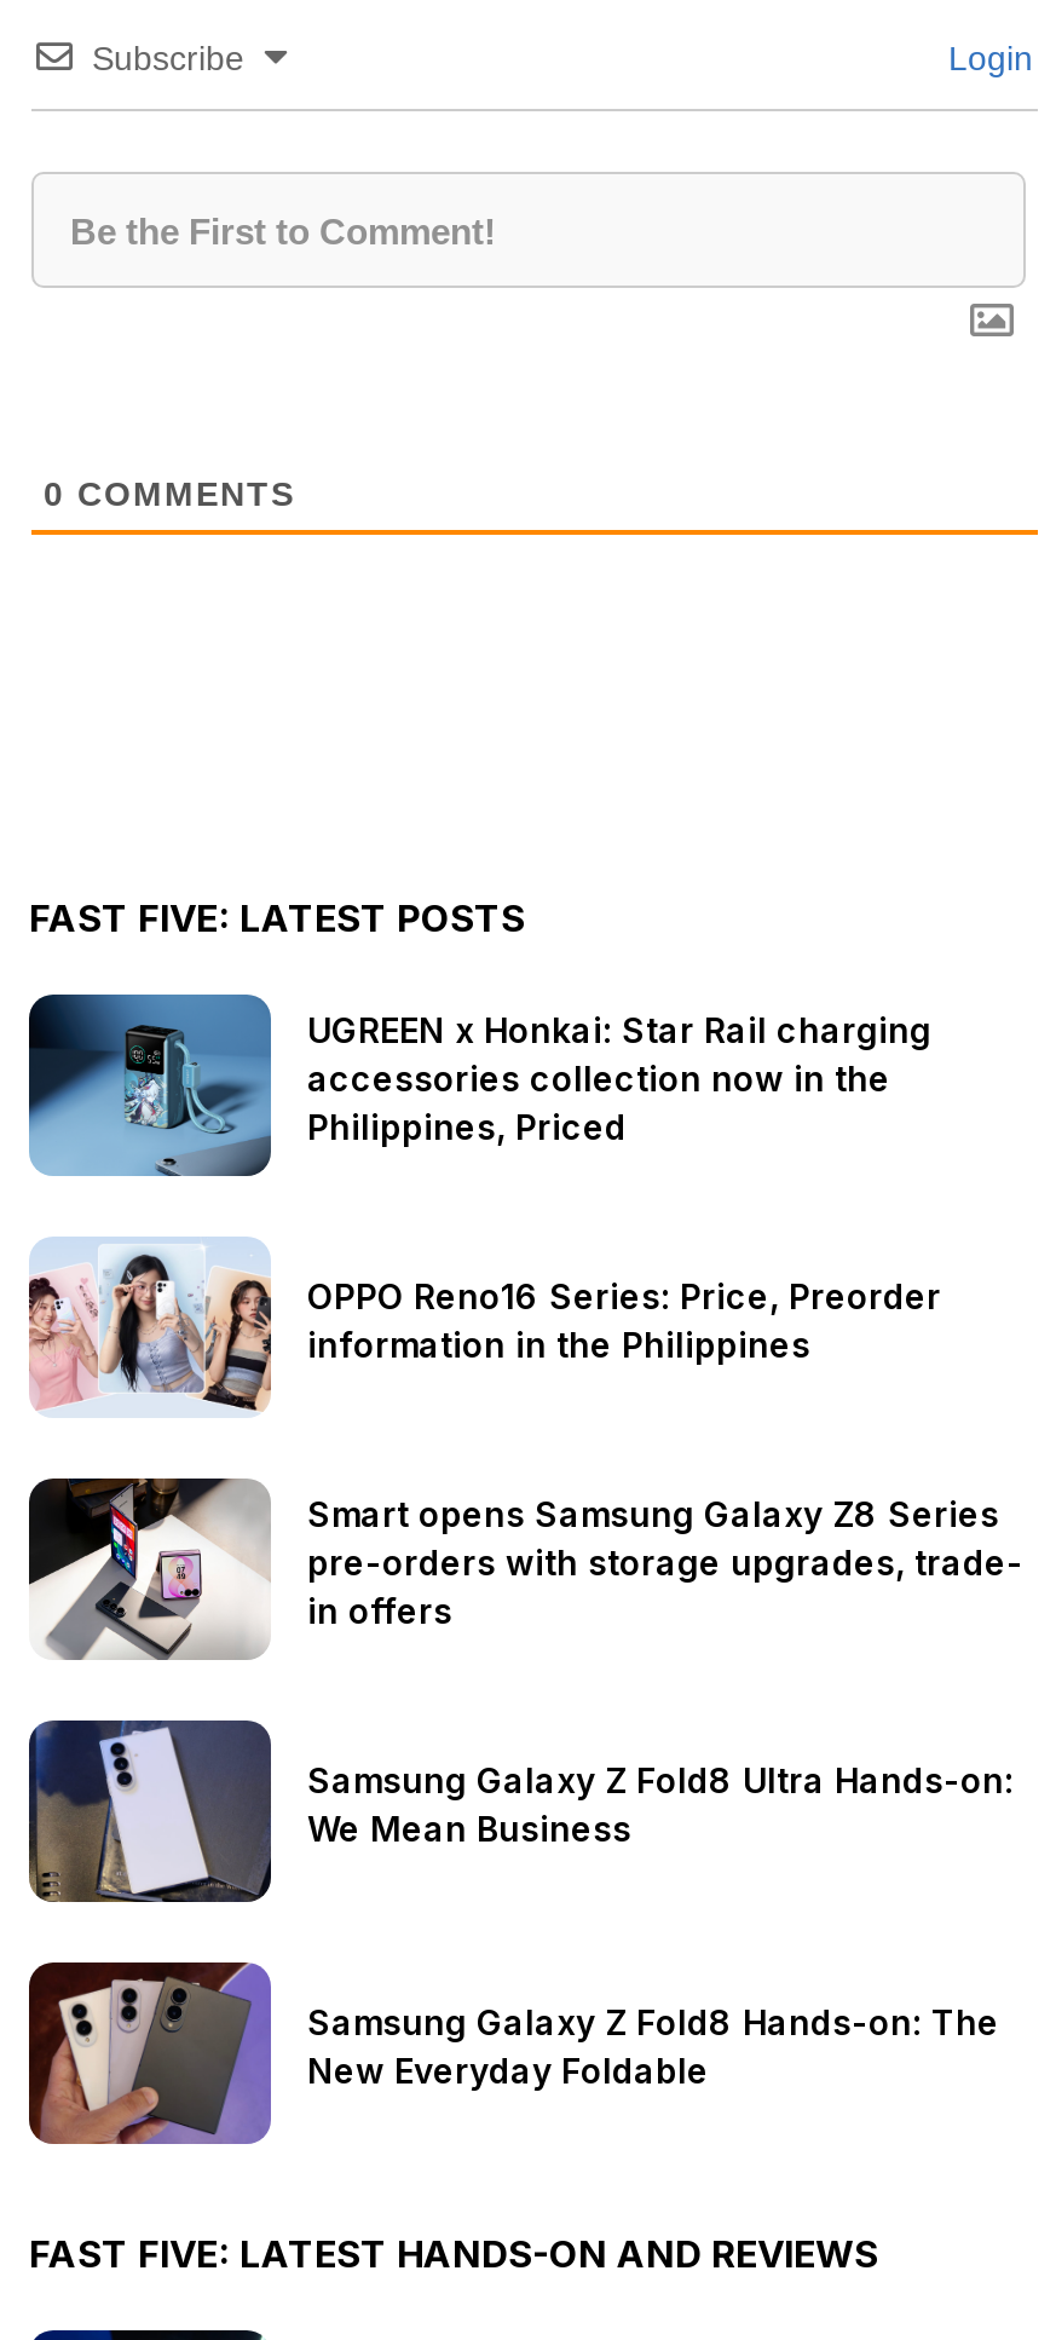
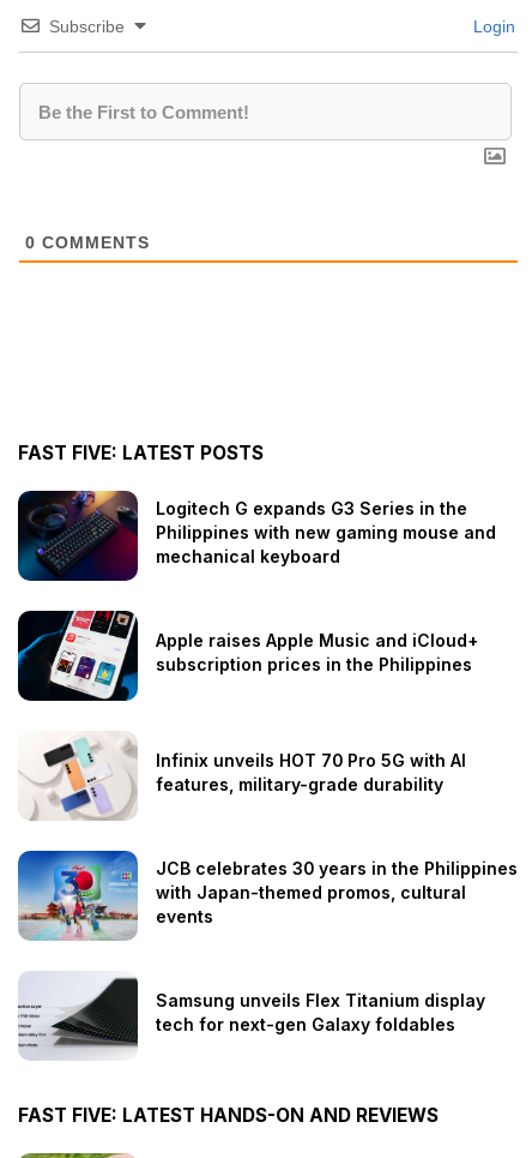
[27,992,931,1178] [image] | UGREEN x Honkai: Star Rail charging | accessories collection now in the | Philippines, Priced -> [17,490,496,582] [image] | Logitech G expands G3 Series in the | Philippines with new gaming mouse and | mechanical keyboard
[27,1237,941,1418] [image] | OPPO Reno16 Series: Price, Preorder | information in the Philippines -> [17,610,478,702] [image] | Apple raises Apple Music and iCloud+ | subscription prices in the Philippines
[27,1476,1023,1660] [image] | Smart opens Samsung Galaxy Z8 Series | pre-orders with storage upgrades, trade- | in offers -> [18,731,466,820] [image] | Infinix unveils HOT 70 Pro 5G with AI | features, military-grade durability
[27,1718,1014,1904] [image] | Samsung Galaxy Z Fold8 Ultra Hands-on: | We Mean Business -> [17,850,518,941] [image] | JCB celebrates 30 years in the Philippines | with Japan-themed promos, cultural | events
[27,1960,999,2146] [image] | Samsung Galaxy Z Fold8 Hands-on: The | New Everyday Foldable -> [18,971,485,1061] [image] | Samsung unveils Flex Titanium display | tech for next-gen Galaxy foldables

